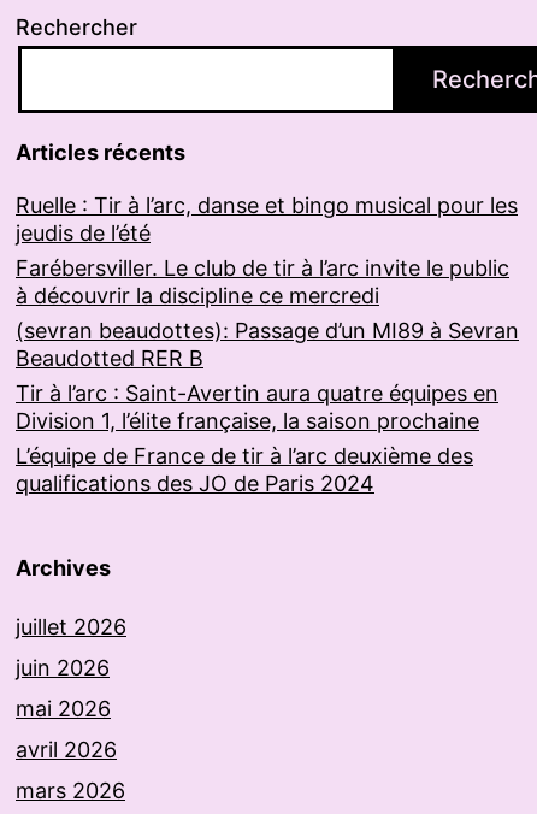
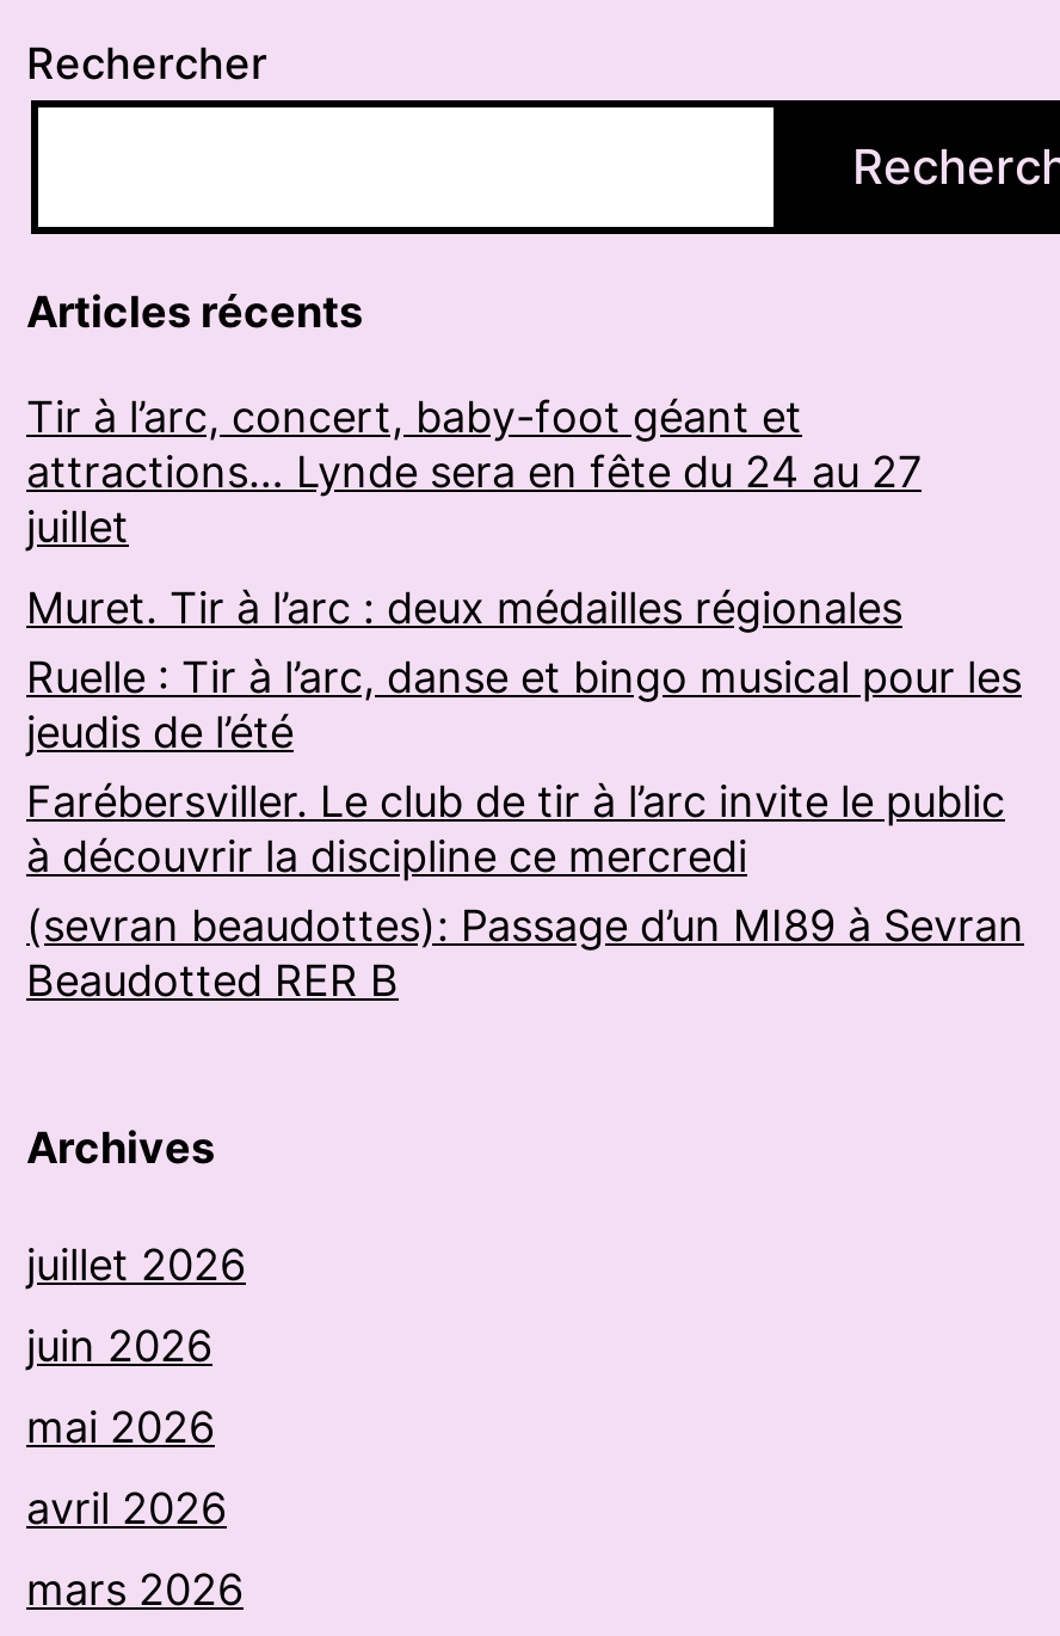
none -> [26,393,922,634] Tir à l’arc, concert, baby-foot géant et | attractions… Lynde sera en fête du 24 au 27 | juillet | Muret. Tir à l’arc : deux médailles régionales
moved [16,193,519,371] -> [26,653,1024,1006]: Ruelle : Tir à l’arc, danse et bingo musical pour les | jeudis de l’été | Farébersviller. Le club de tir à l’arc invite le public | à découvrir la discipline ce mercredi | (sevran beaudottes): Passage d’un MI89 à Sevran | Beaudotted RER B
[16,381,498,497] Tir à l’arc : Saint-Avertin aura quatre équipes en | Division 1, l’élite française, la saison prochaine | L’équipe de France de tir à l’arc deuxième des | qualifications des JO de Paris 2024 -> none

